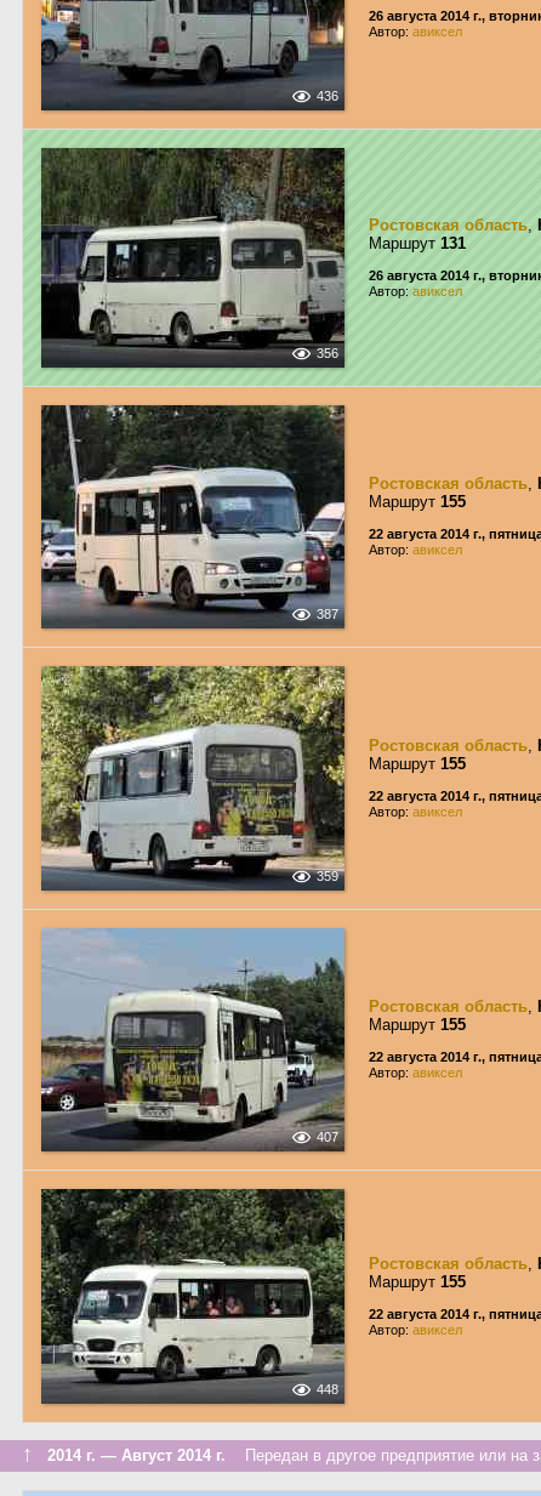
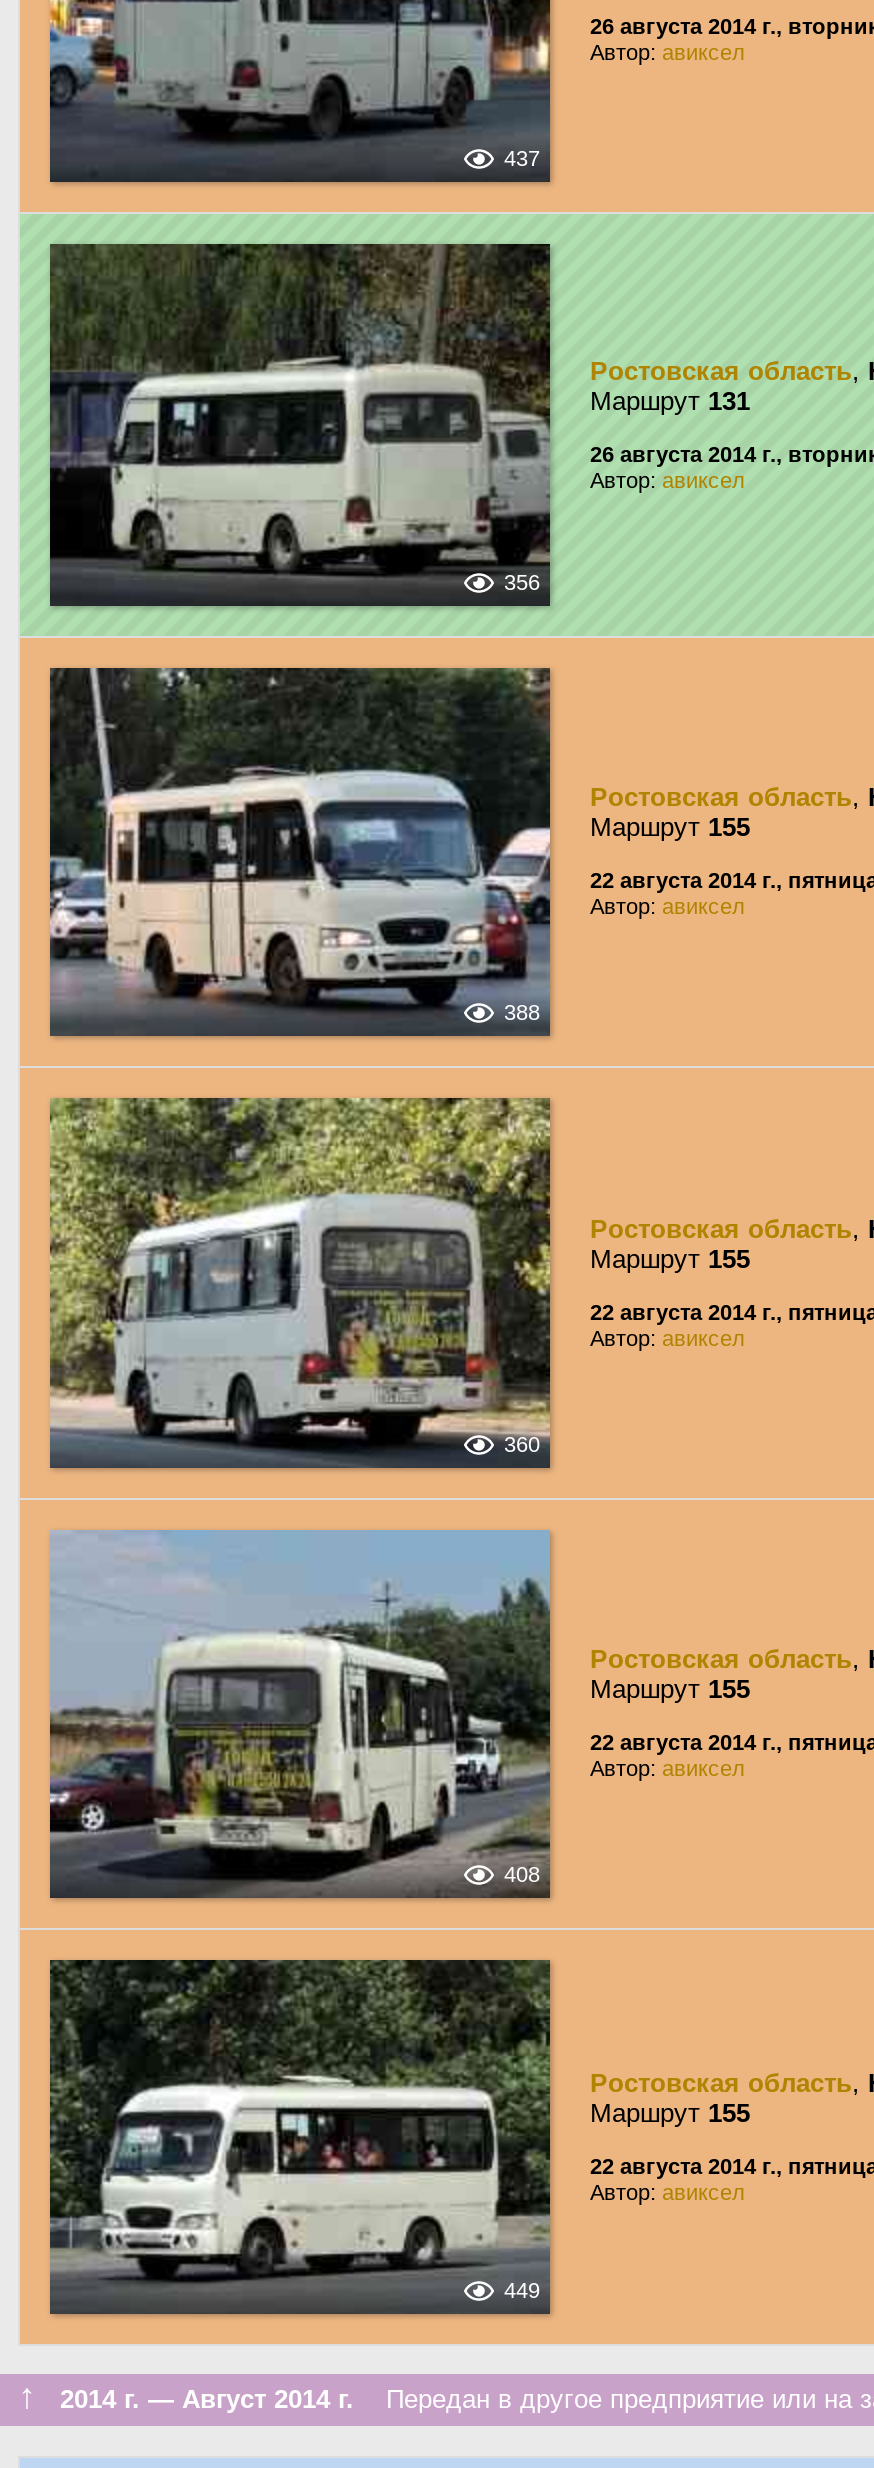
[317,89,338,103] 436 -> [504,146,540,170] 437
[317,607,338,621] 387 -> [504,1000,540,1024] 388
[317,869,338,883] 359 -> [504,1432,540,1456] 360
[317,1130,338,1144] 407 -> [504,1862,540,1886] 408
[317,1382,338,1397] 448 -> [504,2278,540,2302] 449

